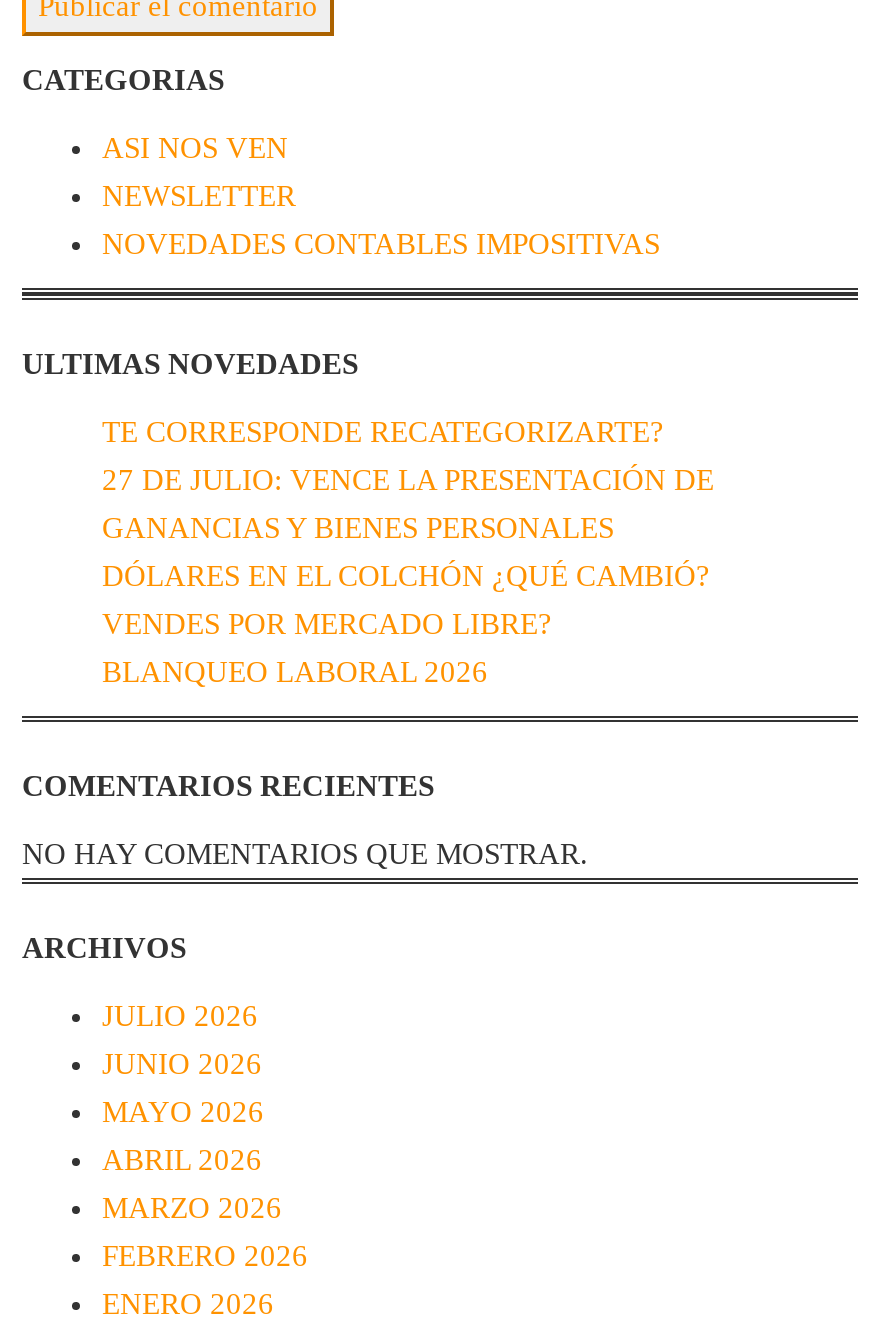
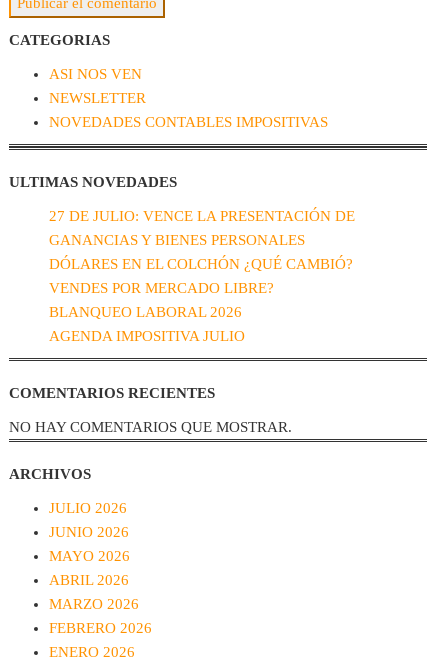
[102,416,664,448] TE CORRESPONDE RECATEGORIZARTE? -> none
moved [102,464,714,688] -> [49,208,355,320]: 27 DE JULIO: VENCE LA PRESENTACIÓN DE | GANANCIAS Y BIENES PERSONALES | DÓLARES EN EL COLCHÓN ¿QUÉ CAMBIÓ? | VENDES POR MERCADO LIBRE? | BLANQUEO LABORAL 2026
none -> [49,328,245,344] AGENDA IMPOSITIVA JULIO

